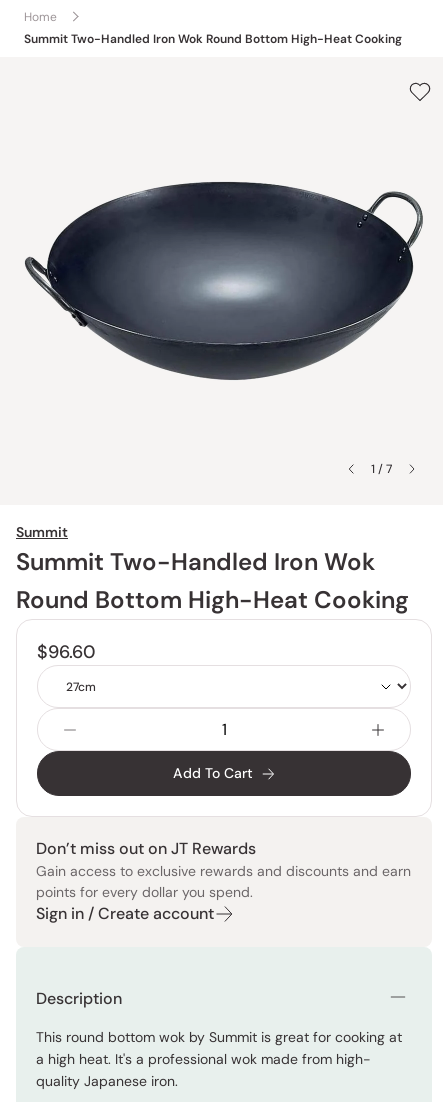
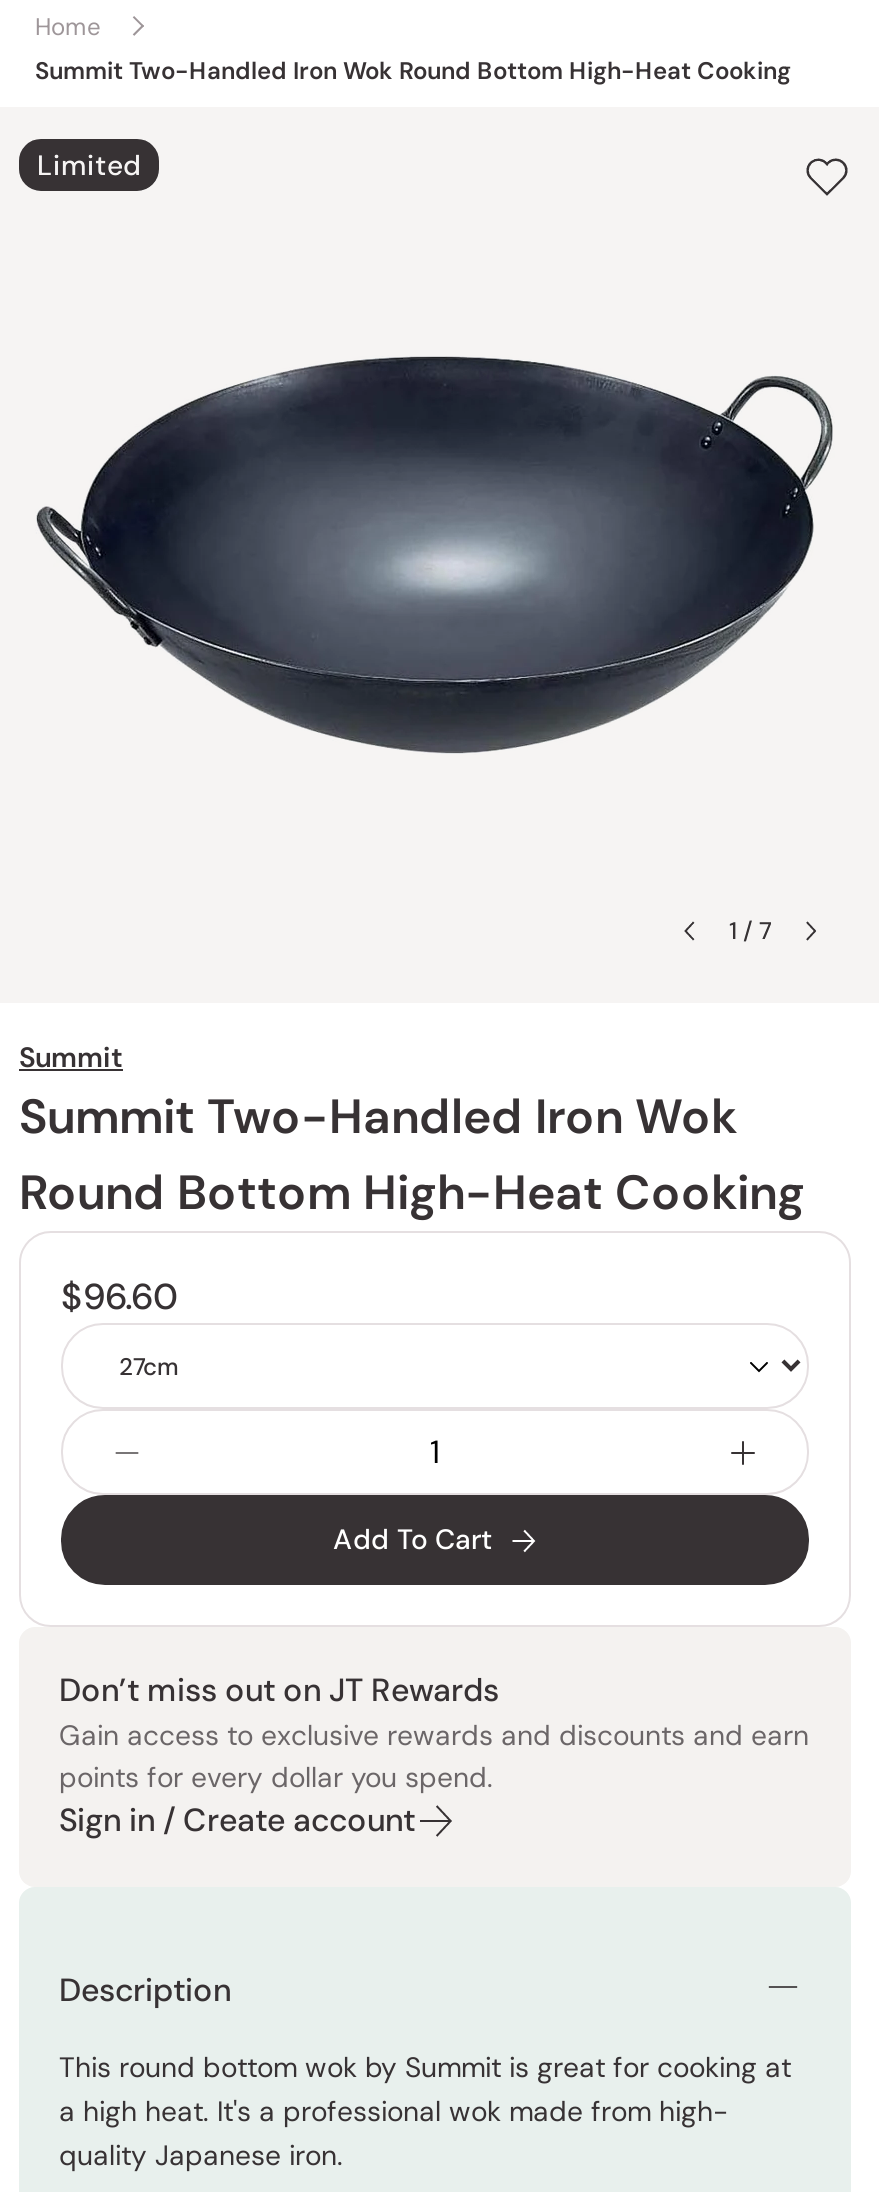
none -> [37,147,141,183] Limited

